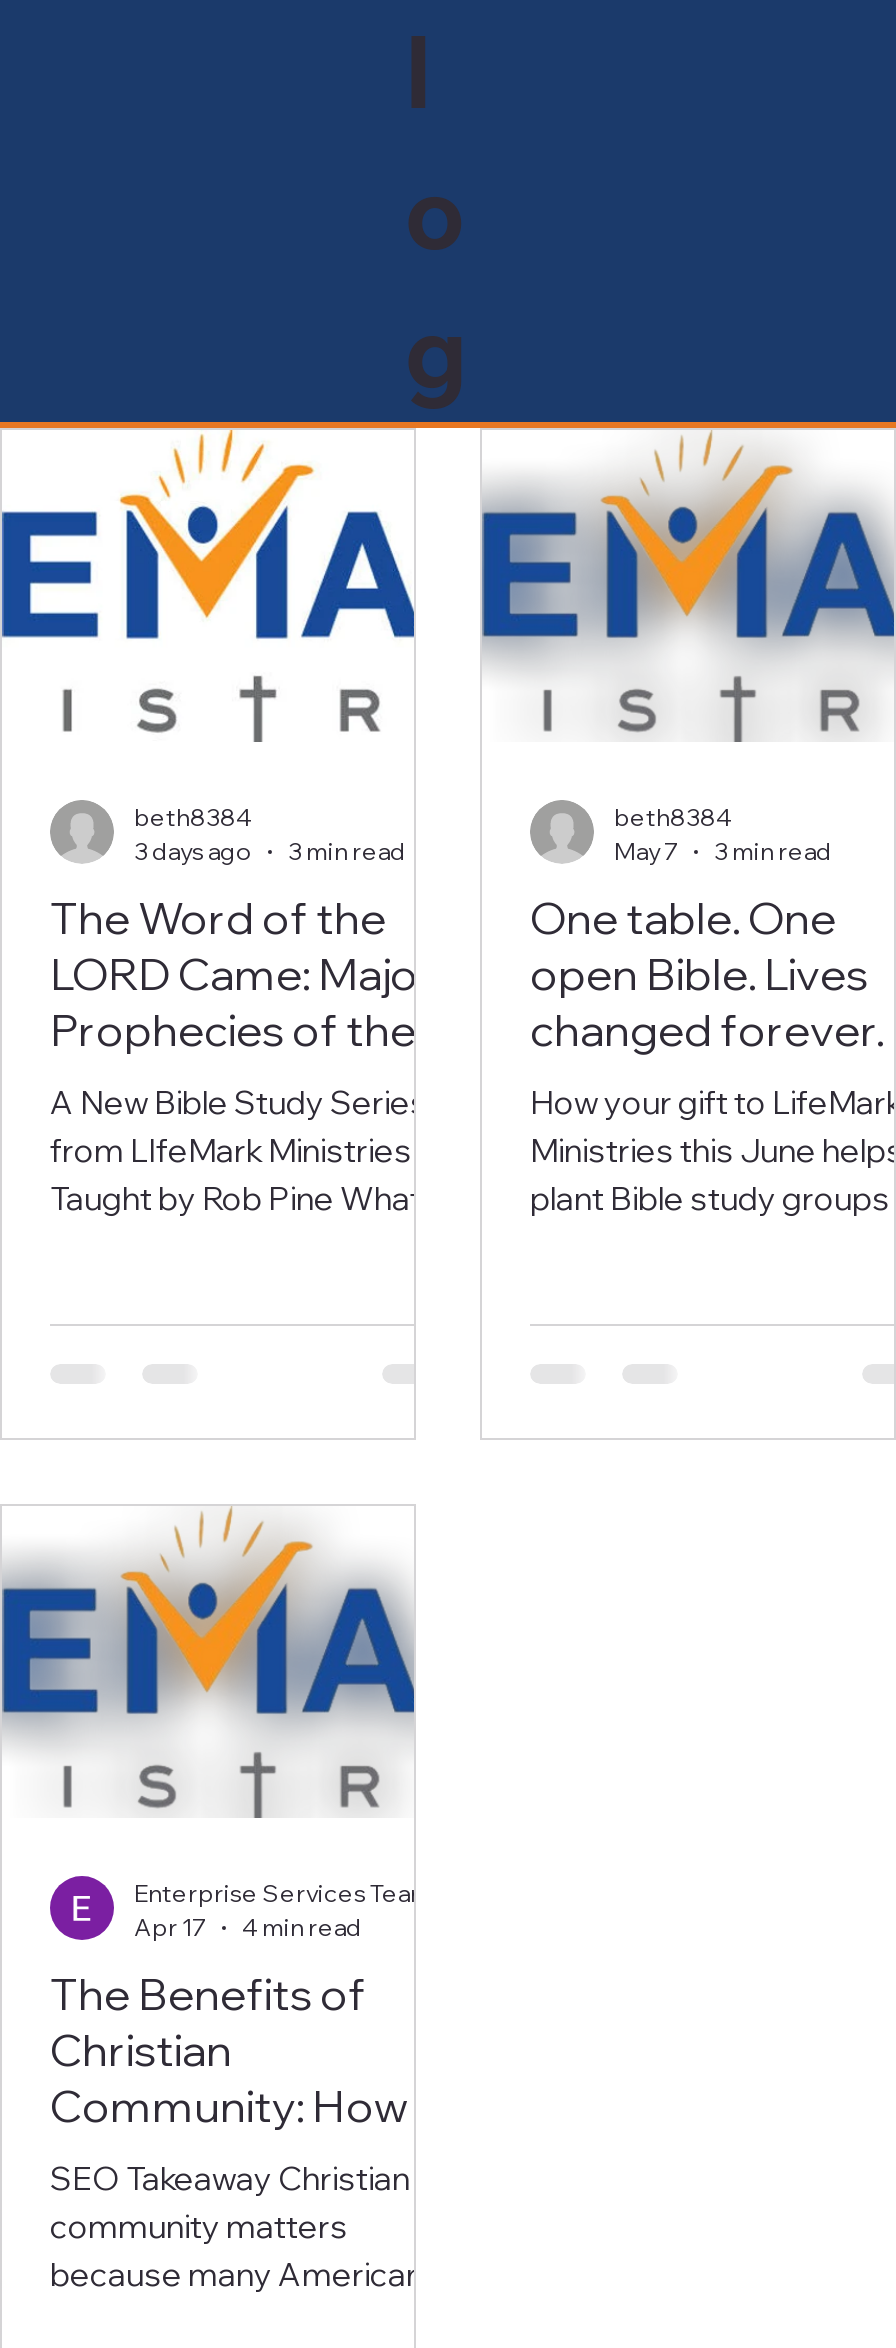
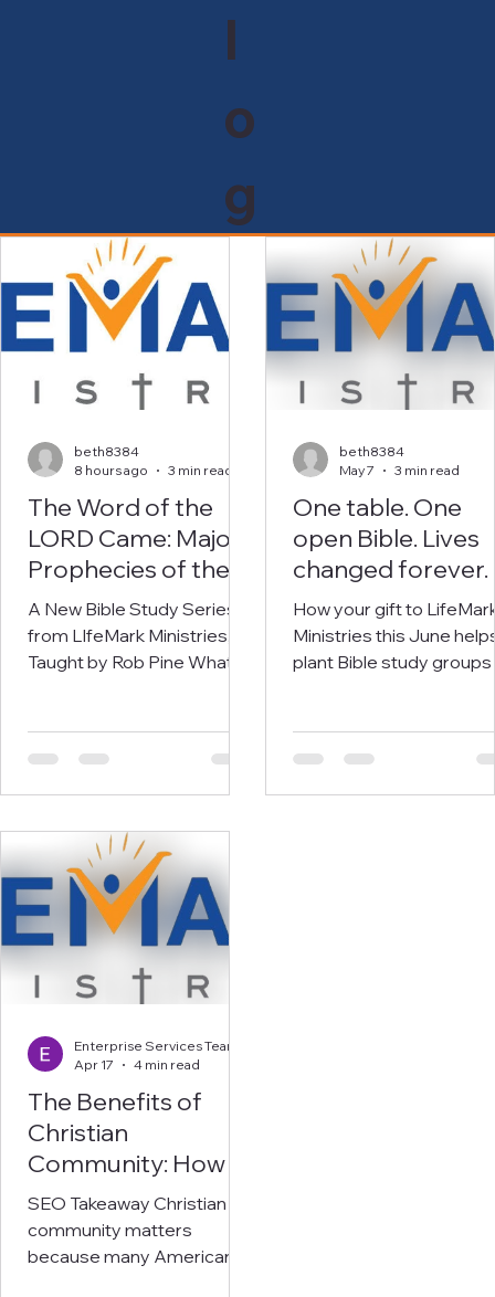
[134,836,406,866] 3 days ago 3 min read -> [74,462,233,478] 8 hours ago 3 min read

